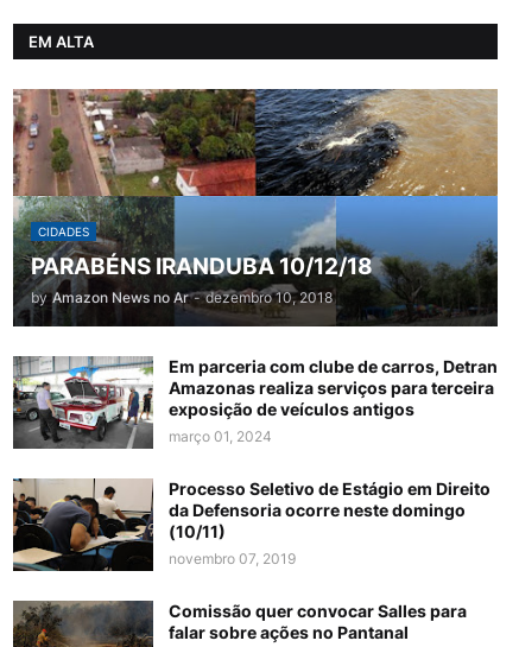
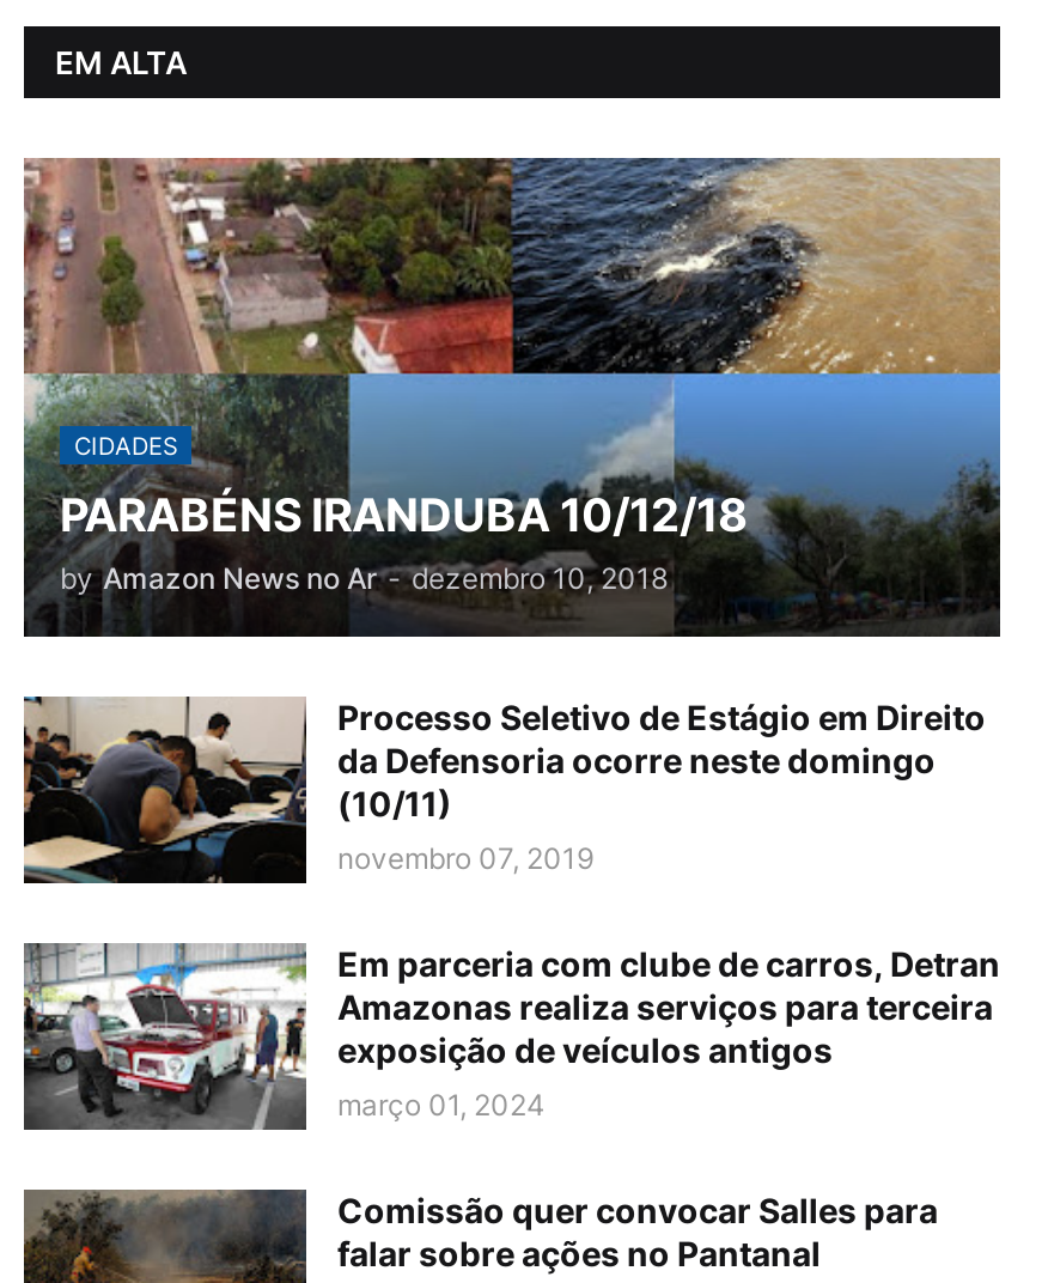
moved [11,354,498,448] -> [19,938,1000,1127]: [image] | Em parceria com clube de carros, Detran | Amazonas realiza serviços para terceira | exposição de veículos antigos | março 01, 2024
moved [13,478,490,571] -> [24,697,986,881]: [image] | Processo Seletivo de Estágio em Direito | da Defensoria ocorre neste domingo | (10/11) | novembro 07, 2019

